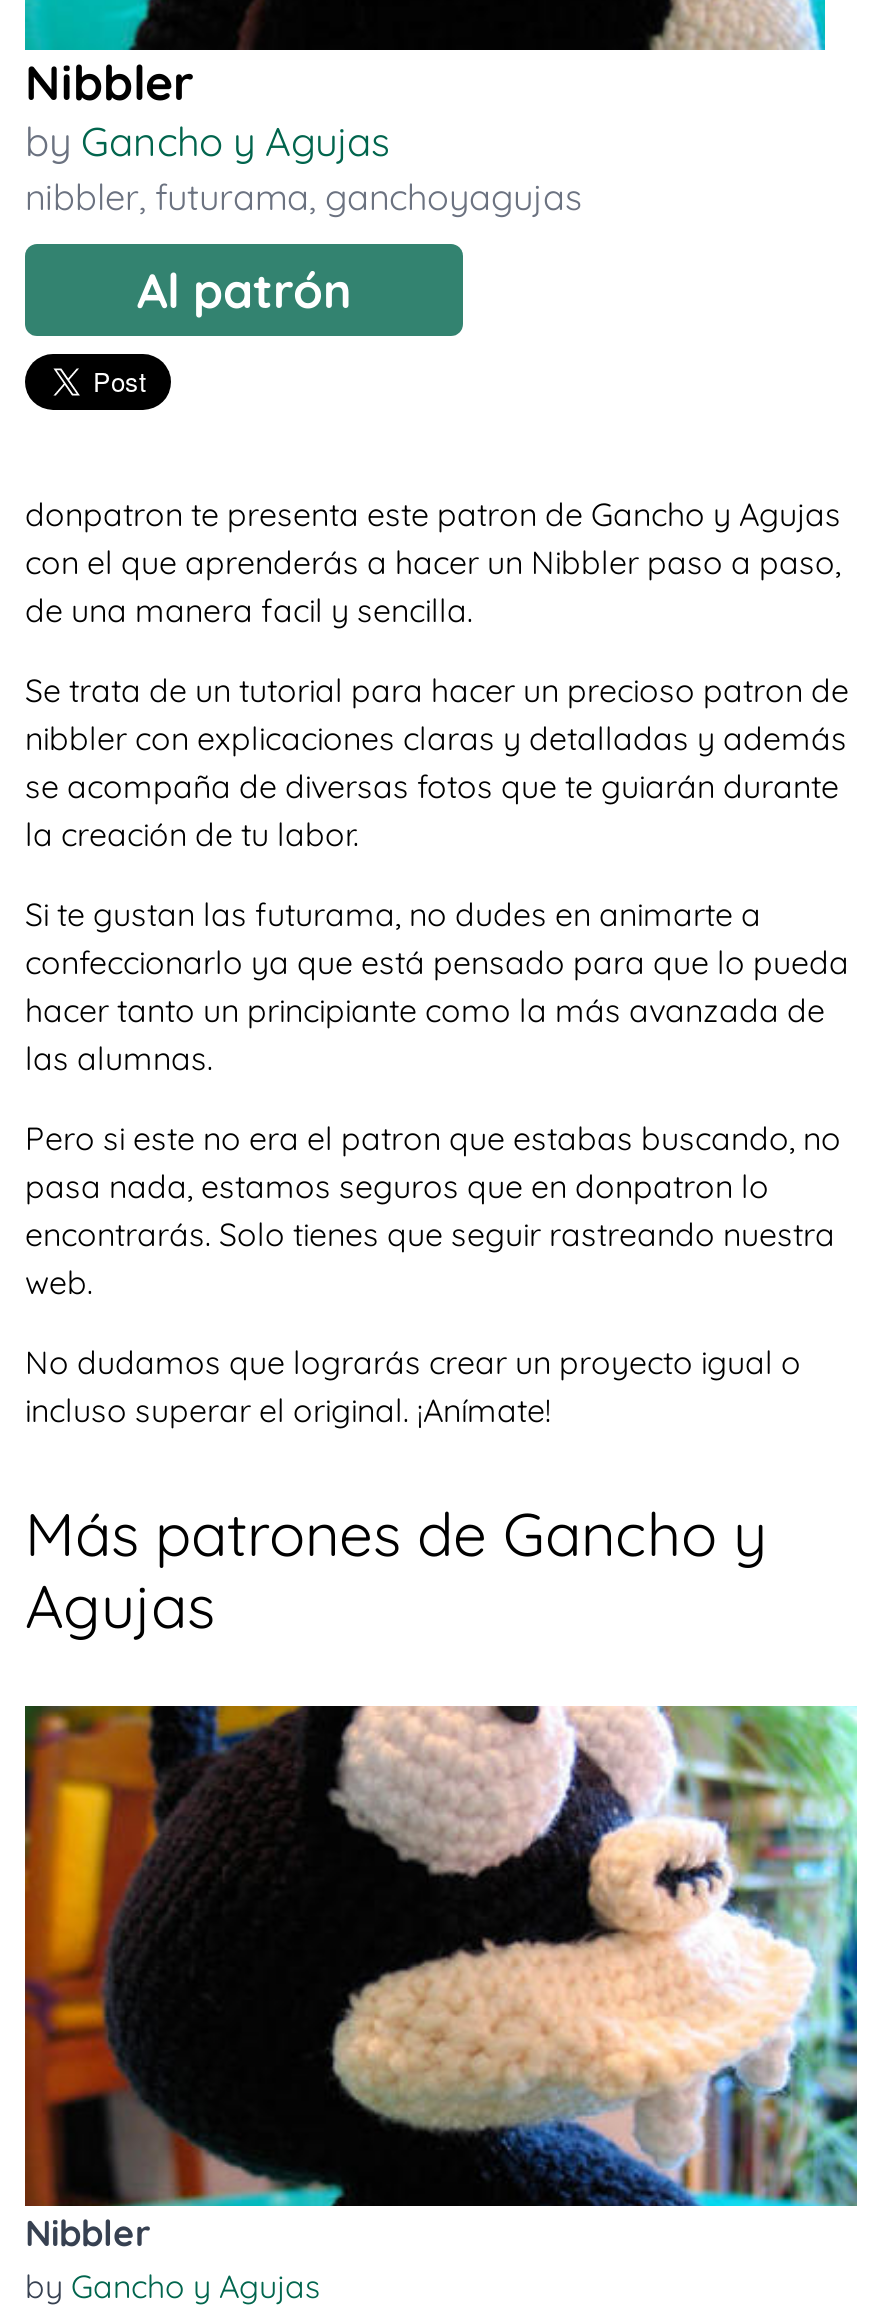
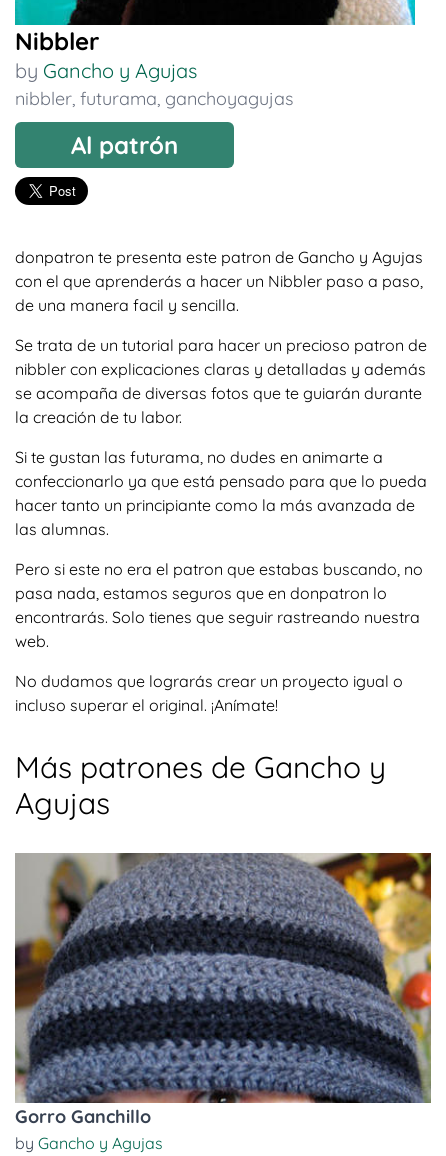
[23,1704,859,2256] [image] | Nibbler -> [14,852,432,1128] [image] | Gorro Ganchillo

